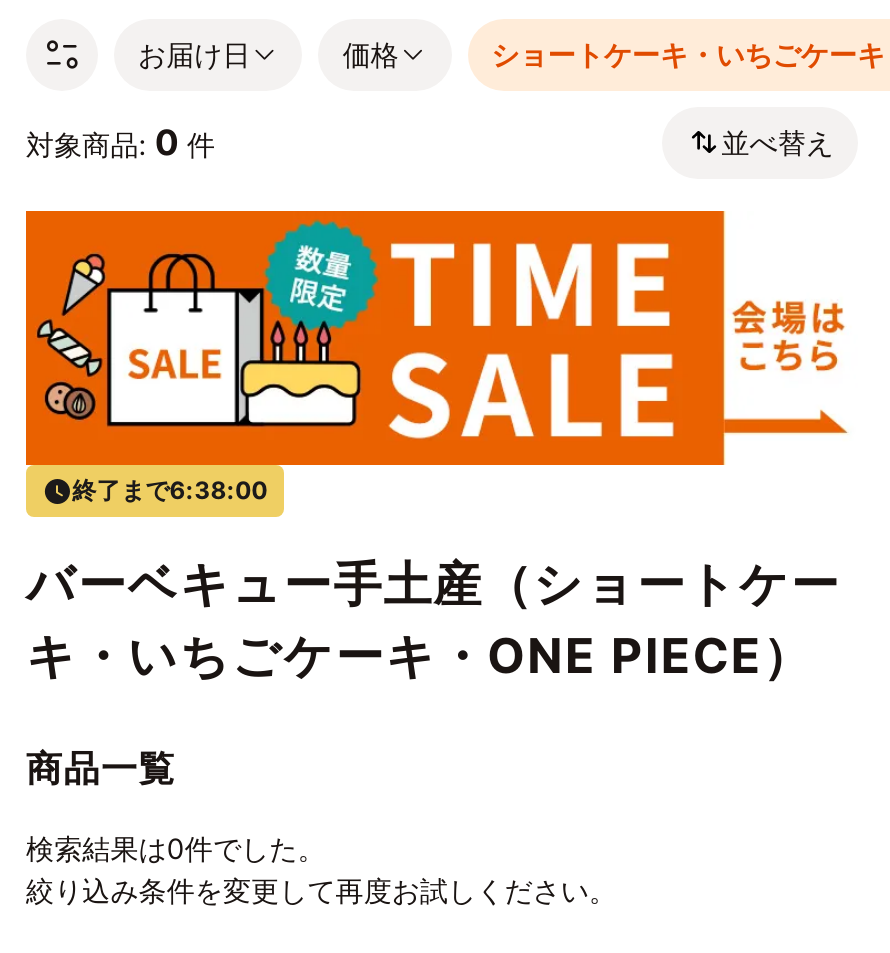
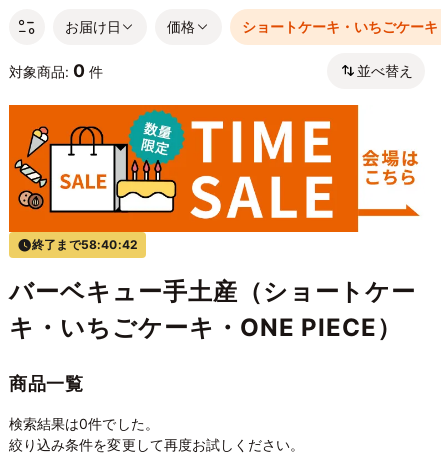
[72,475,268,505] 終了まで6:38:00 -> [32,237,138,252] 終了まで58:40:42

